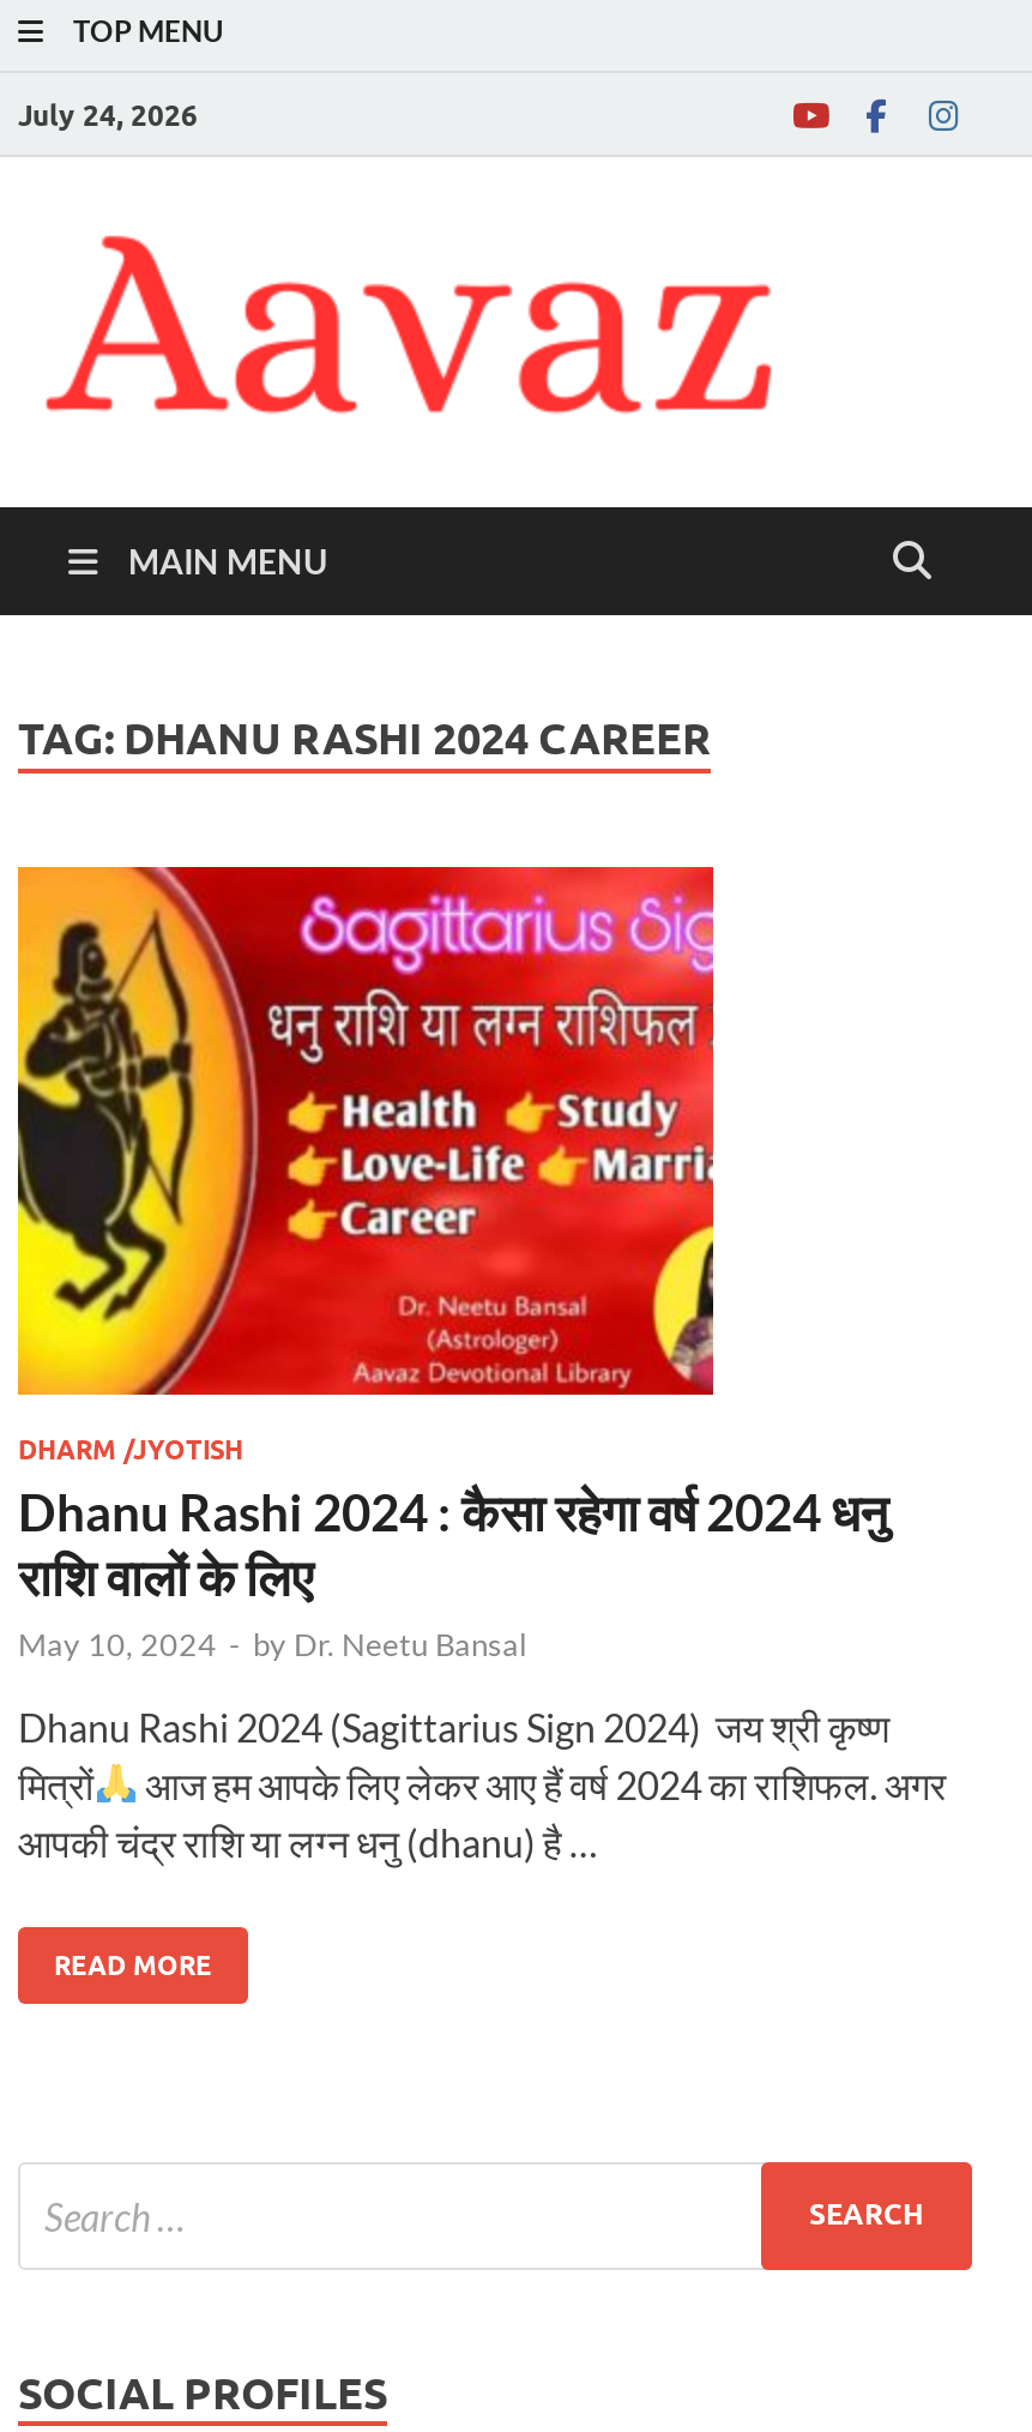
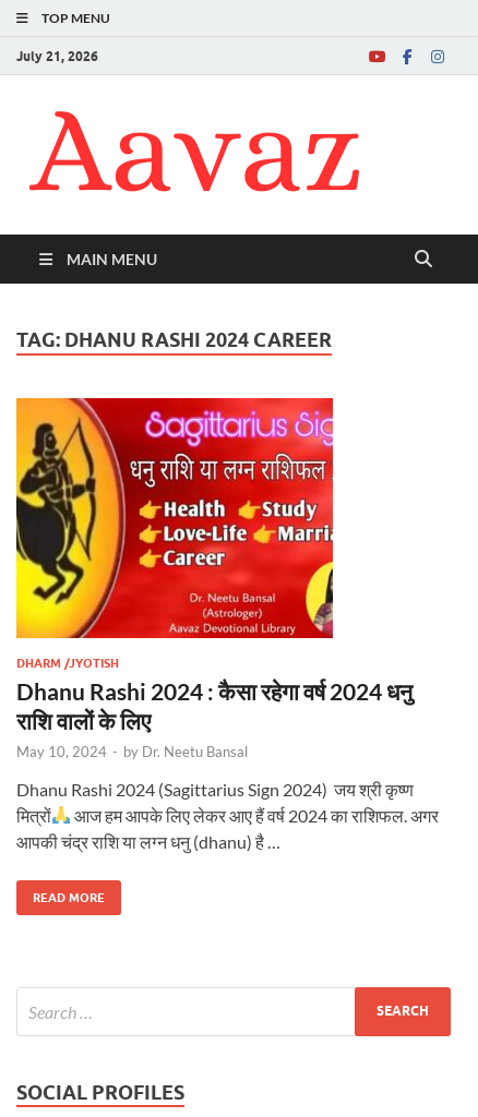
[18,96,198,132] July 24, 2026 -> [16,47,98,64] July 21, 2026

